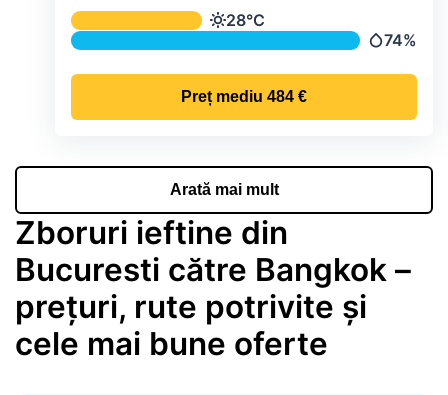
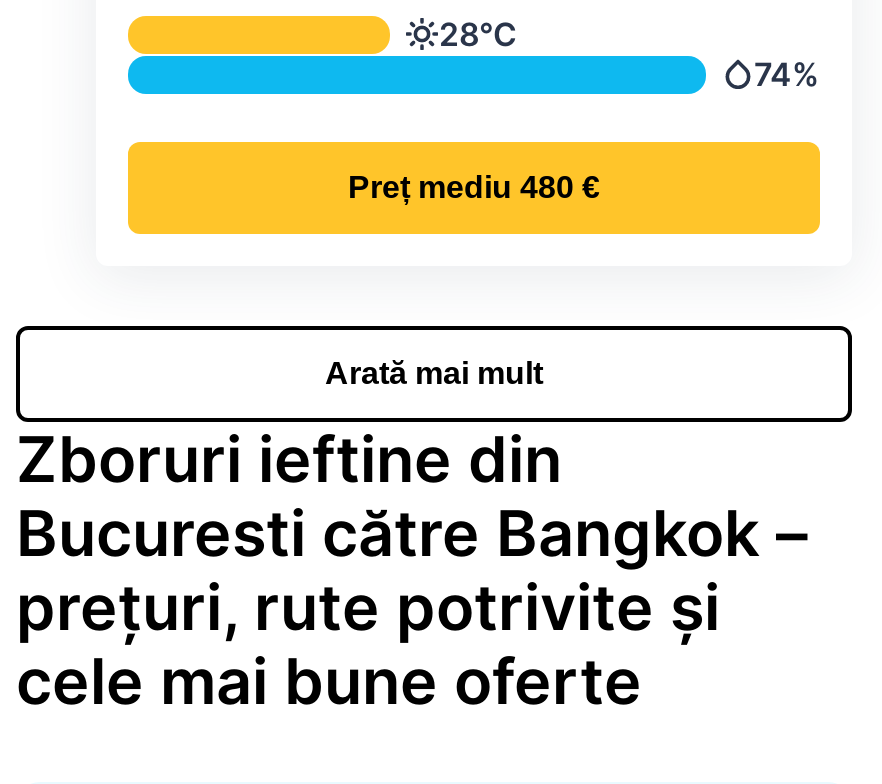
[181,88,307,105] Preț mediu 484 € -> [348,170,600,204] Preț mediu 480 €

